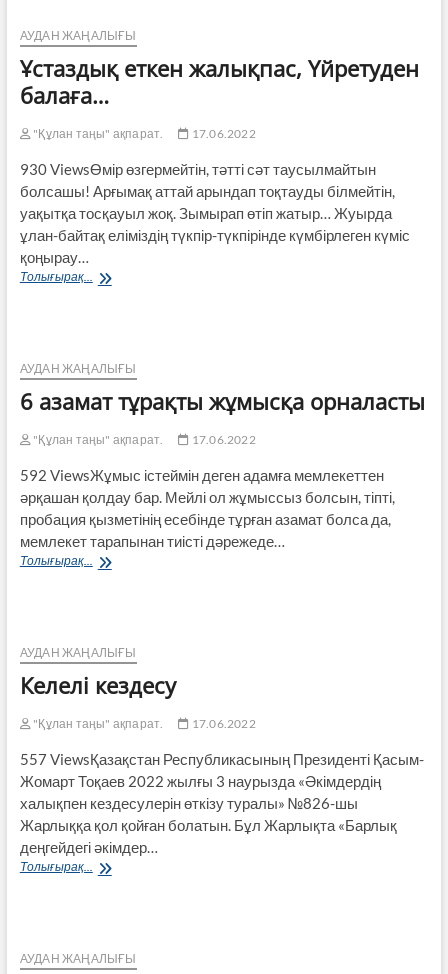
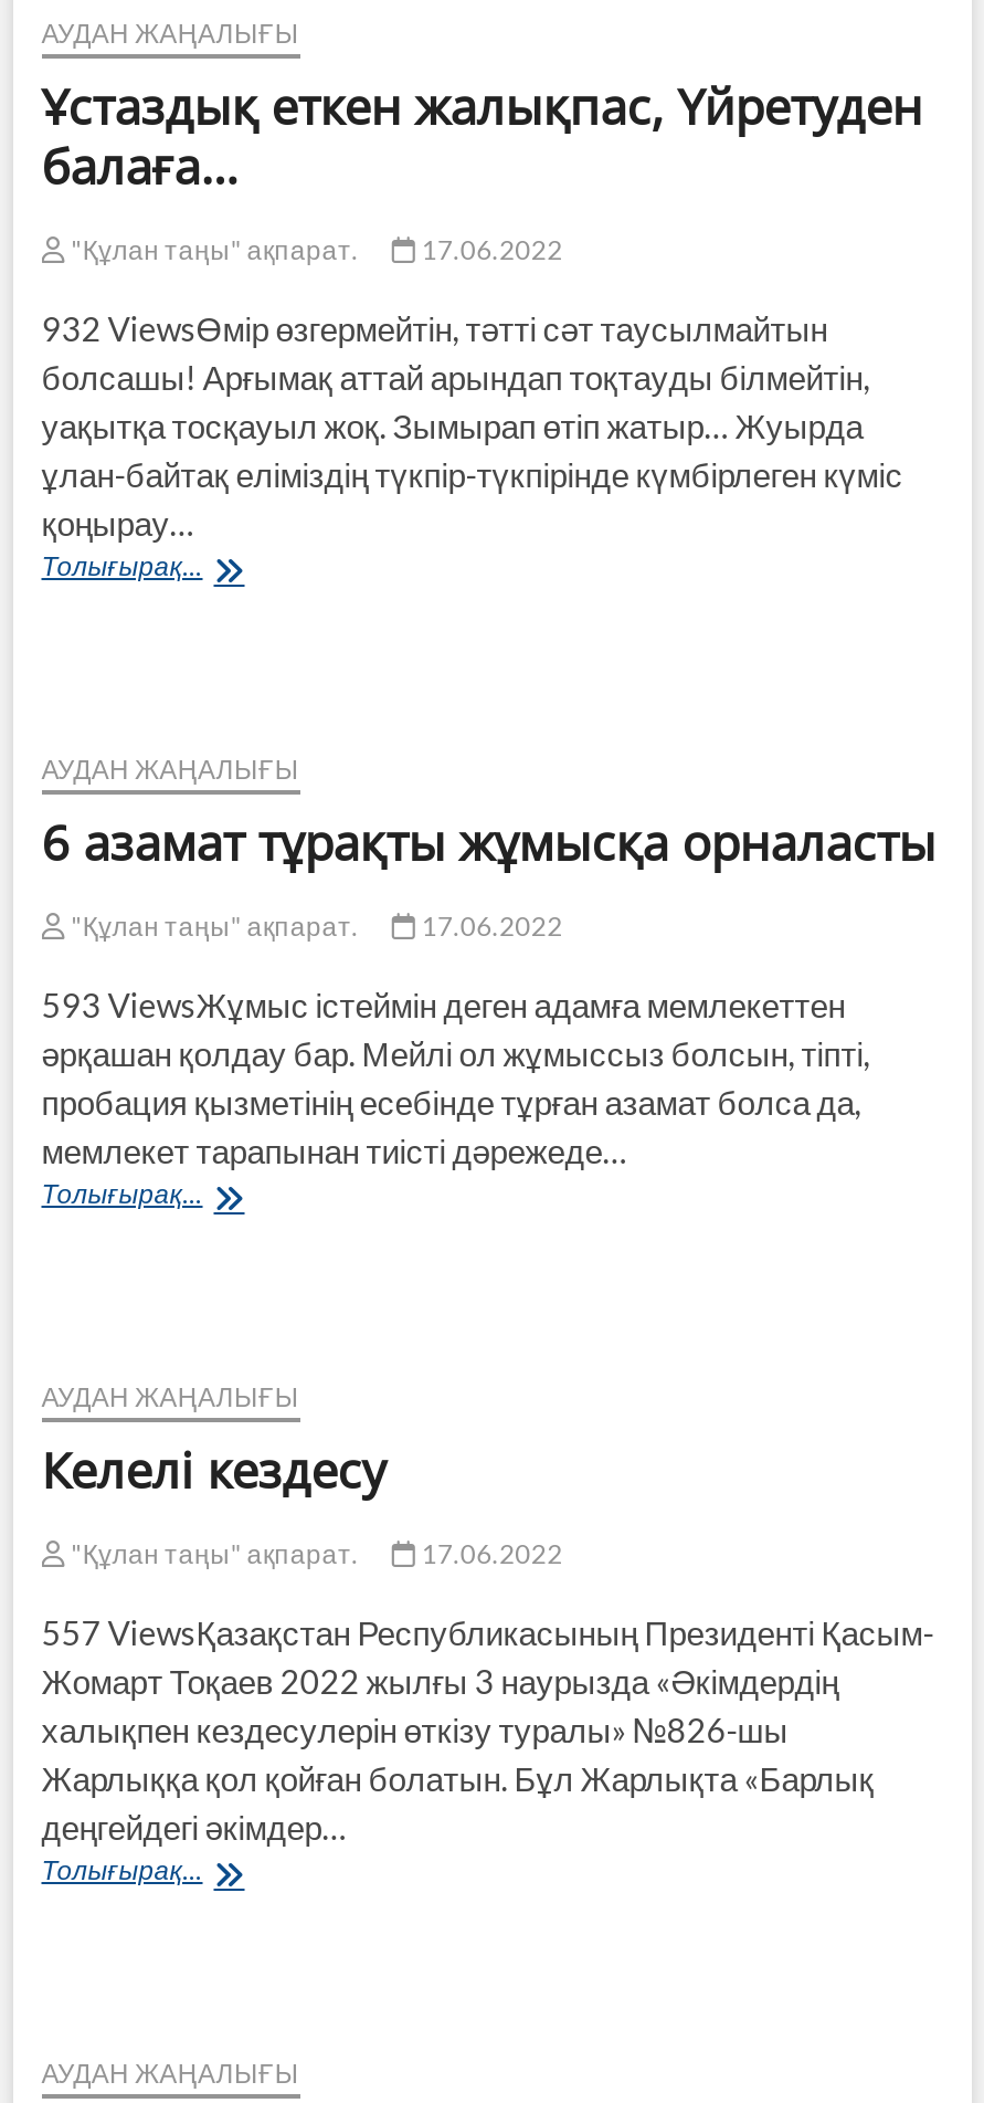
[20,160,376,178] 930 ViewsӨмір өзгермейтін, тәтті сәт таусылмайтын -> [42,309,828,349] 932 ViewsӨмір өзгермейтін, тәтті сәт таусылмайтын
[20,466,384,484] 592 ViewsЖұмыс істеймін деген адамға мемлекеттен -> [42,985,846,1025] 593 ViewsЖұмыс істеймін деген адамға мемлекеттен

